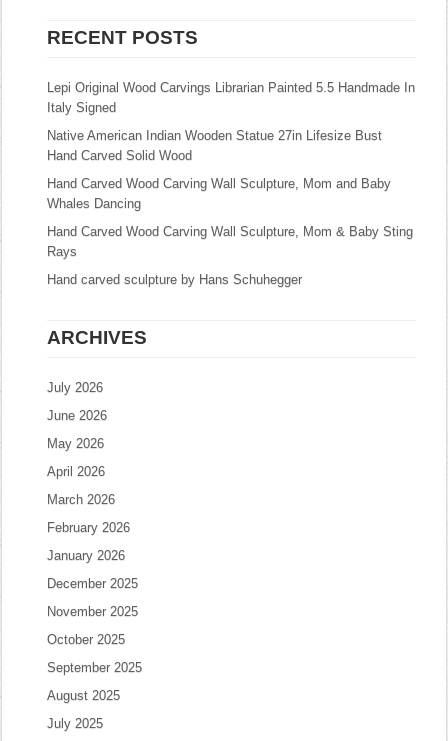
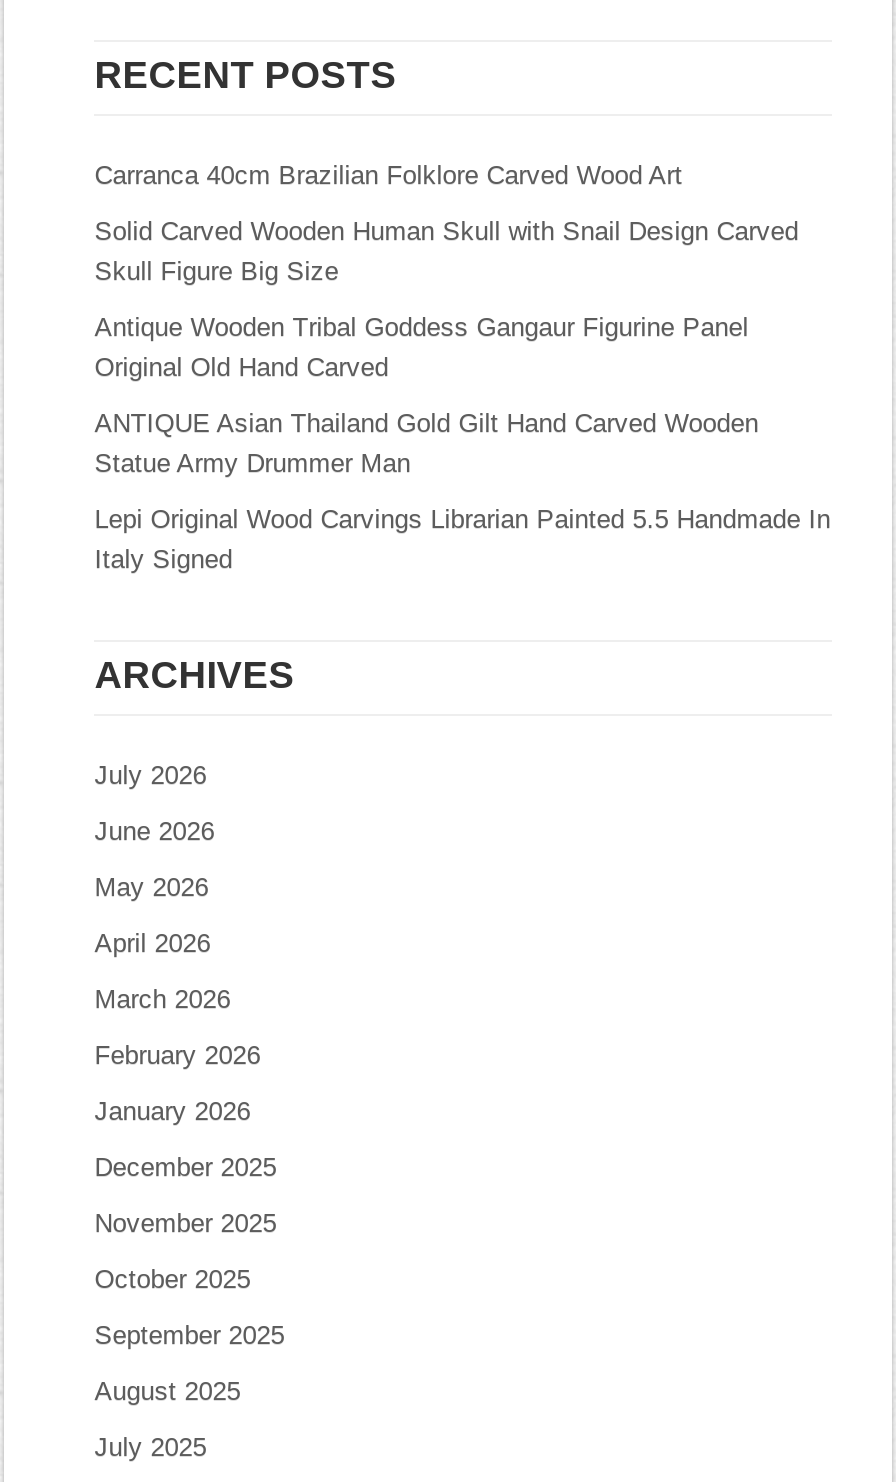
none -> [94,160,798,478] Carranca 40cm Brazilian Folklore Carved Wood Art | Solid Carved Wooden Human Skull with Snail Design Carved | Skull Figure Big Size | Antique Wooden Tribal Goddess Gangaur Figurine Panel | Original Old Hand Carved | ANTIQUE Asian Thailand Gold Gilt Hand Carved Wooden | Statue Army Drummer Man
moved [47,80,415,115] -> [94,504,830,574]: Lepi Original Wood Carvings Librarian Painted 5.5 Handmade In | Italy Signed
[47,128,413,287] Native American Indian Wooden Statue 27in Lifesize Bust | Hand Carved Solid Wood | Hand Carved Wood Carving Wall Sculpture, Mom and Baby | Whales Dancing | Hand Carved Wood Carving Wall Sculpture, Mom & Baby Sting | Rays | Hand carved sculpture by Hans Schuhegger -> none

